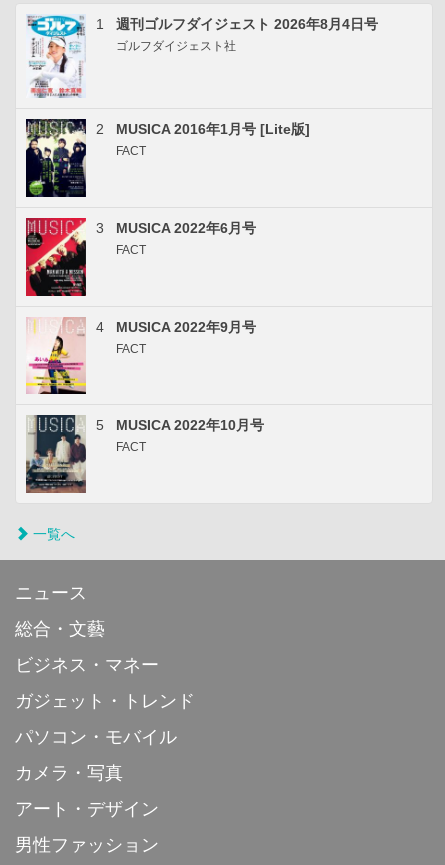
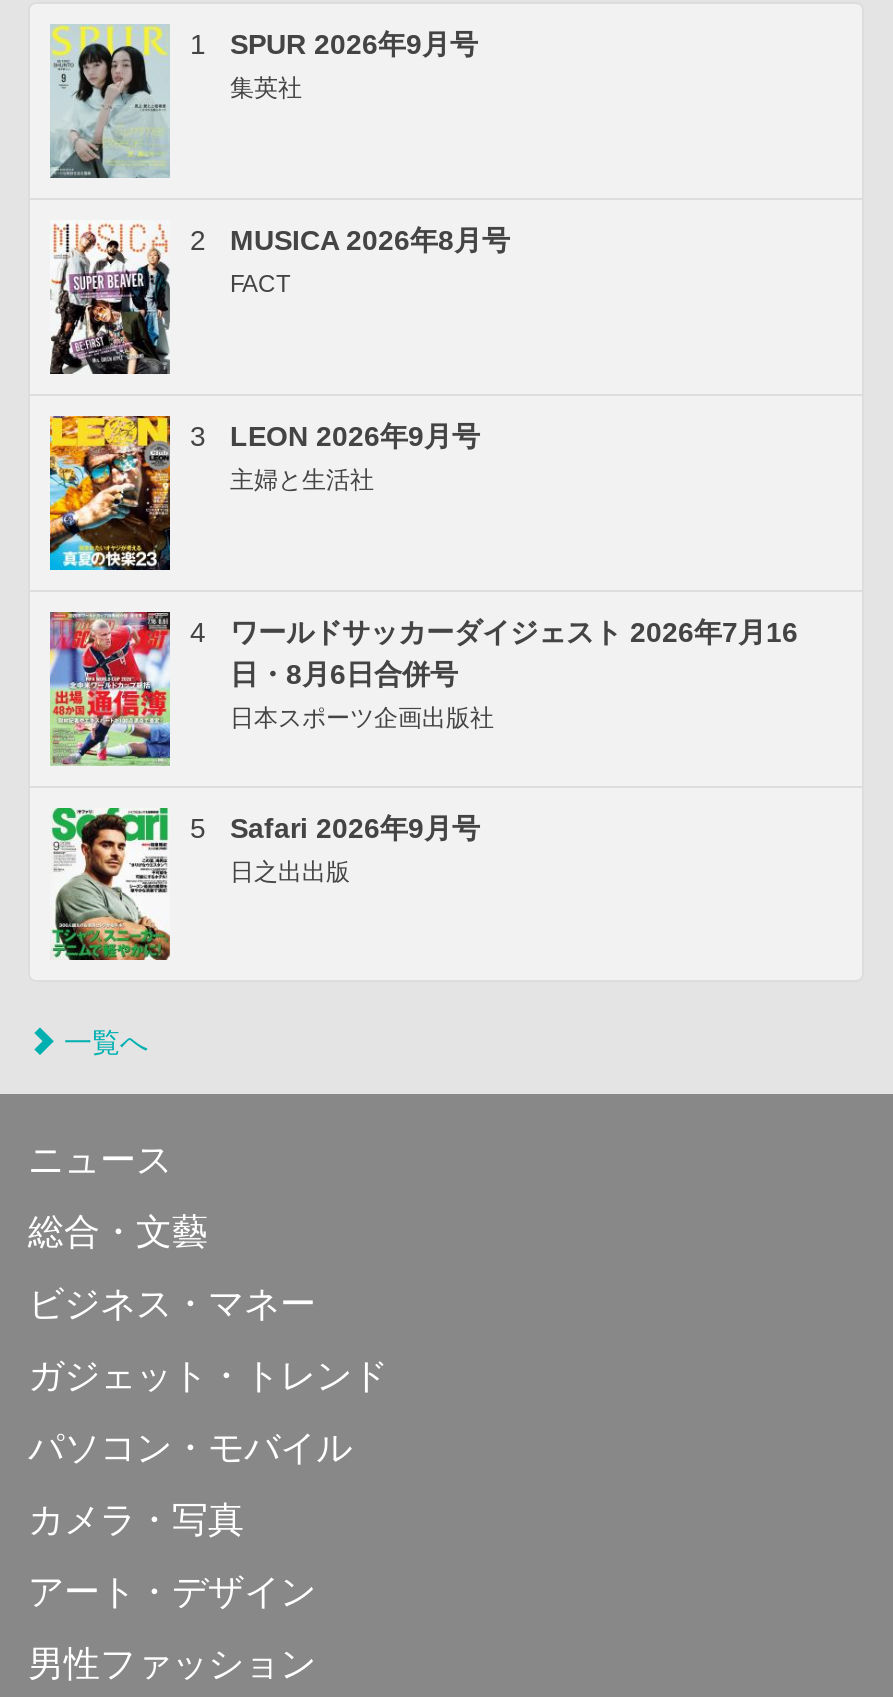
[27,15,378,99] [image] | 週刊ゴルフダイジェスト 2026年8月4日号 | ゴルフダイジェスト社 -> [48,24,478,180] [image] | SPUR 2026年9月号 | 集英社
[25,118,310,198] [image] | MUSICA 2016年1月号 [Lite版] -> [48,222,510,376] [image] | MUSICA 2026年8月号
[25,217,256,297] [image] | MUSICA 2022年6月号 | FACT -> [48,414,480,572] [image] | LEON 2026年9月号 | 主婦と生活社
[26,317,256,395] [image] | MUSICA 2022年9月号 | FACT -> [48,610,798,766] [image] | ワールドサッカーダイジェスト 2026年7月16 | 日・8月6日合併号 | 日本スポーツ企画出版社
[25,414,264,494] [image] | MUSICA 2022年10月号 | FACT -> [50,806,480,962] [image] | Safari 2026年9月号 | 日之出出版

